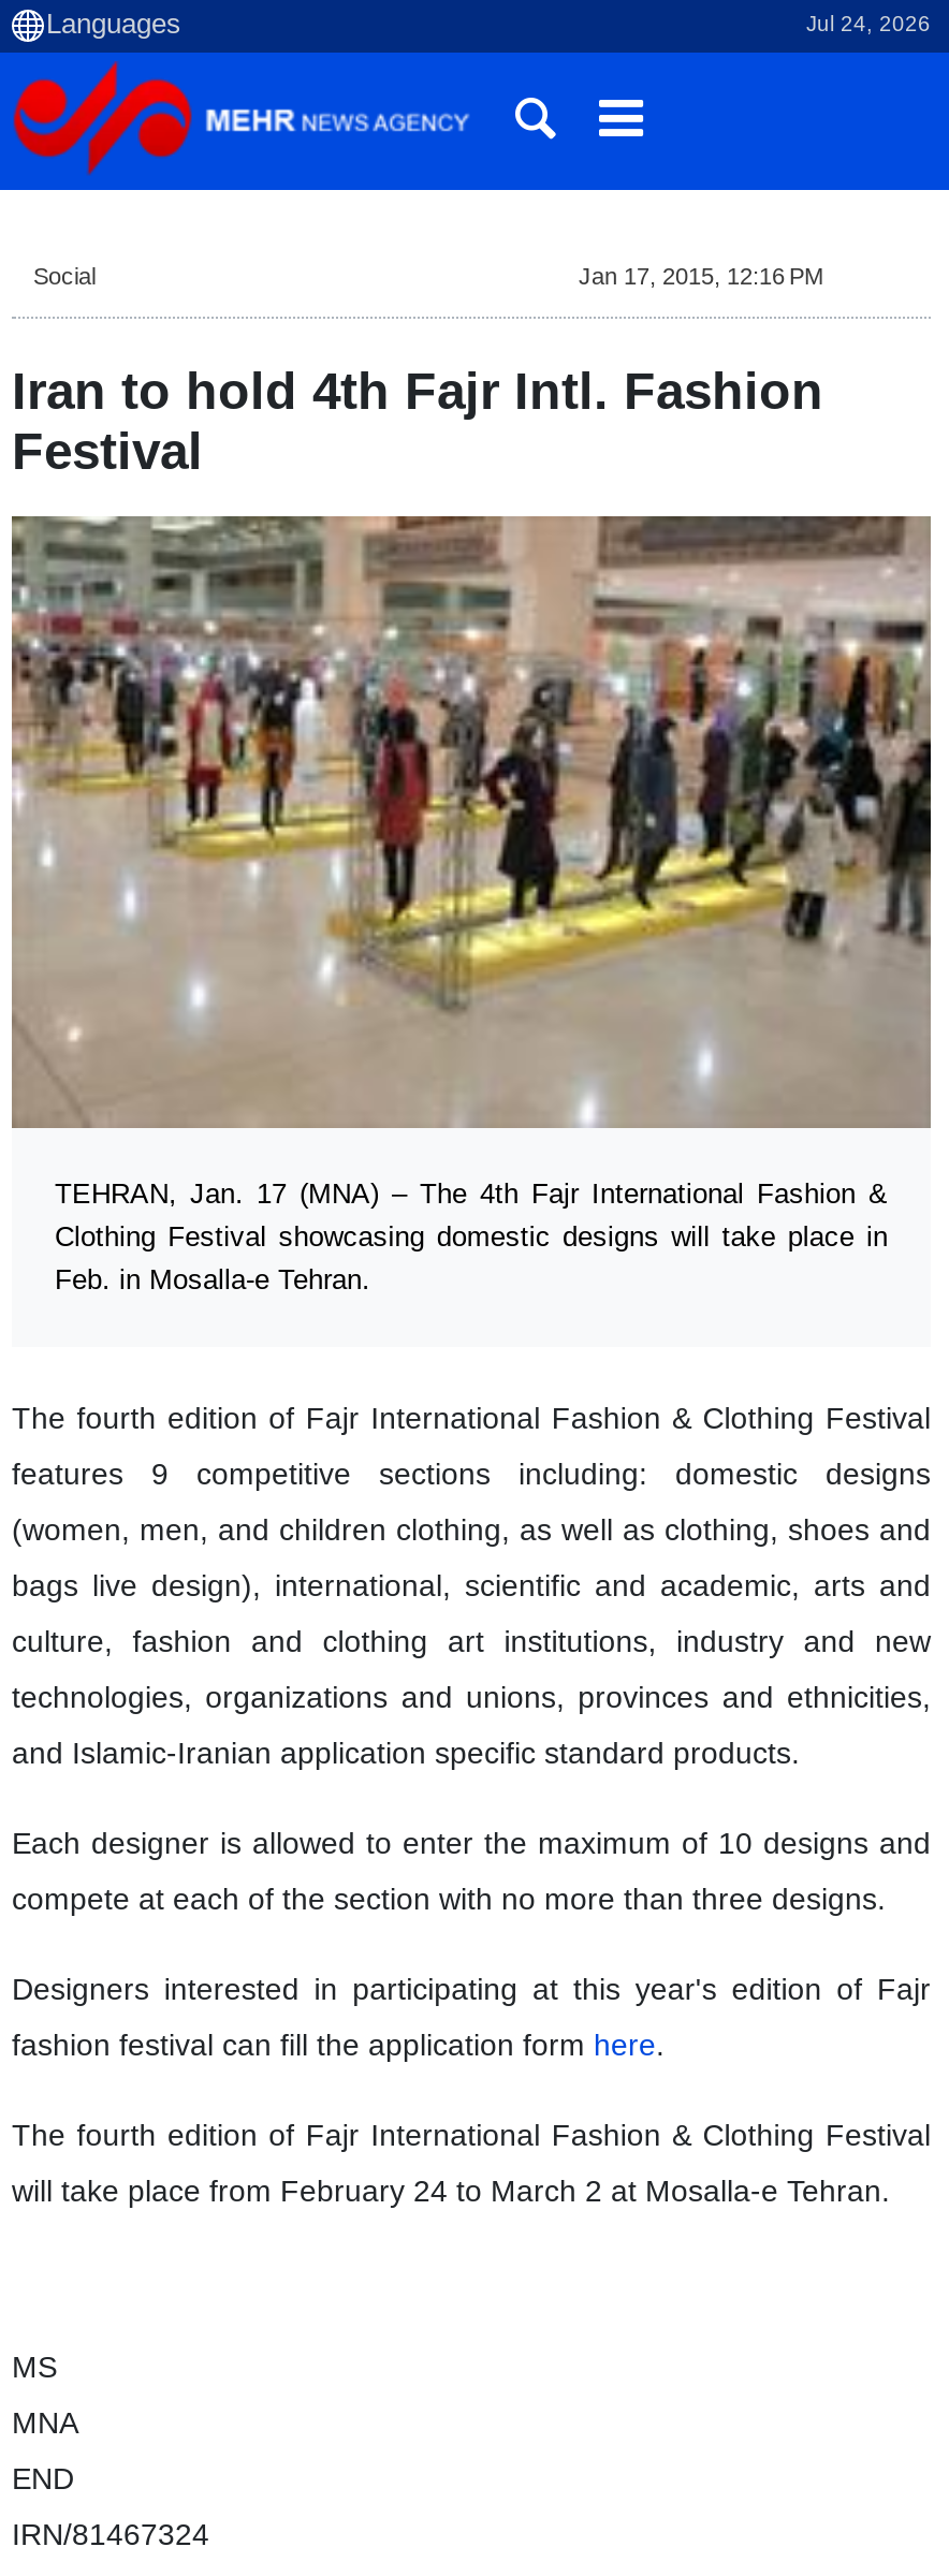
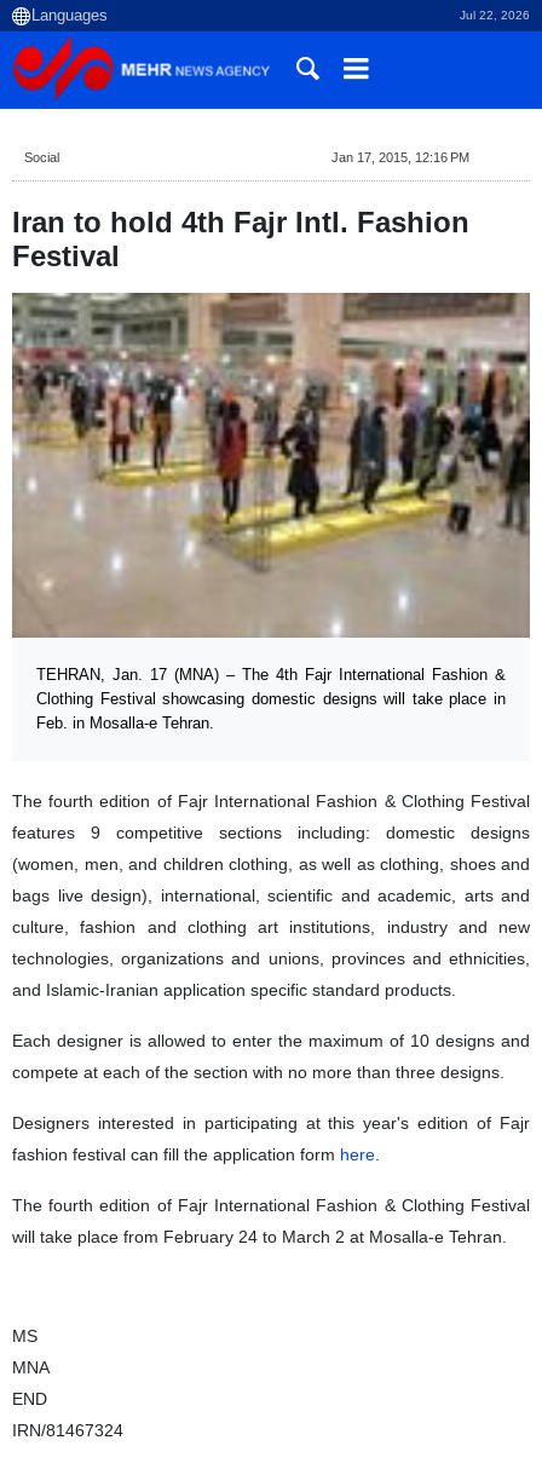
[806,12,931,35] Jul 24, 2026 -> [460,8,530,22] Jul 22, 2026

